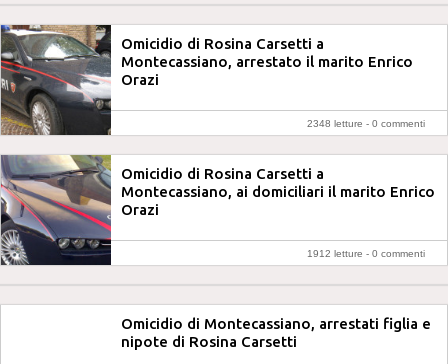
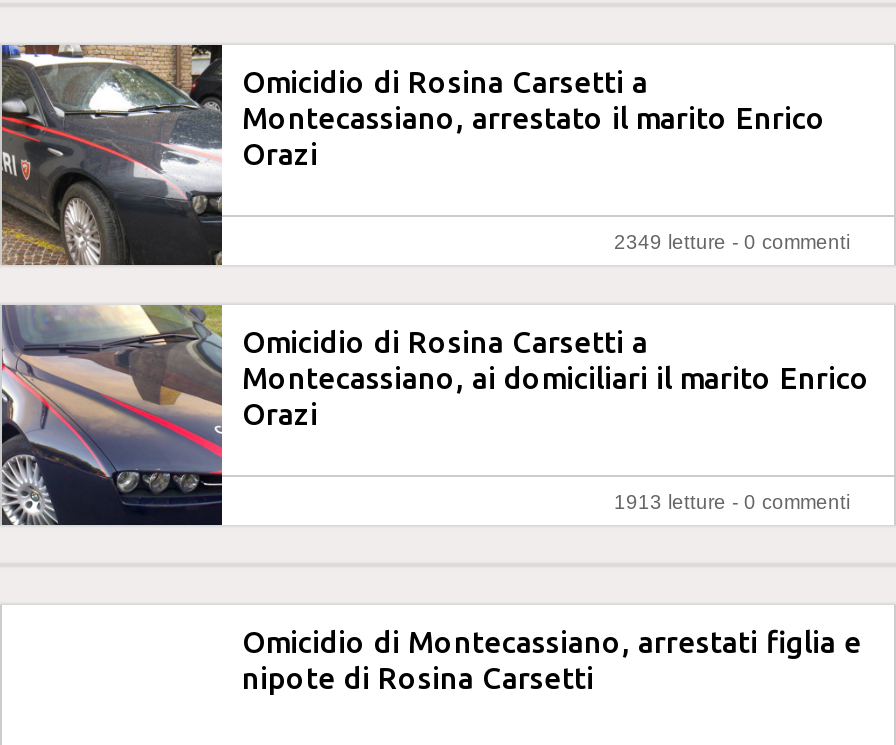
[307,118,425,129] 2348 letture - 0 commenti -> [614,231,850,253] 2349 letture - 0 commenti
[307,248,425,259] 1912 letture - 0 commenti -> [614,491,850,513] 1913 letture - 0 commenti

